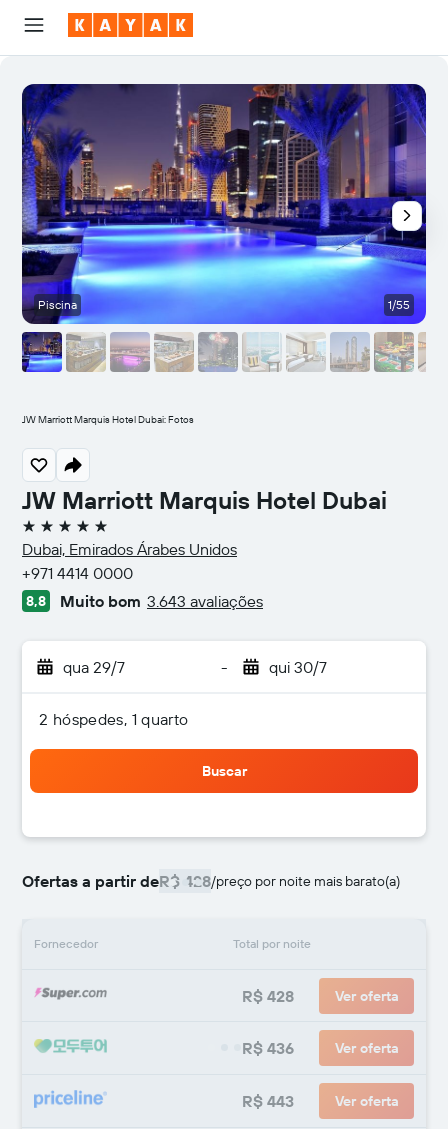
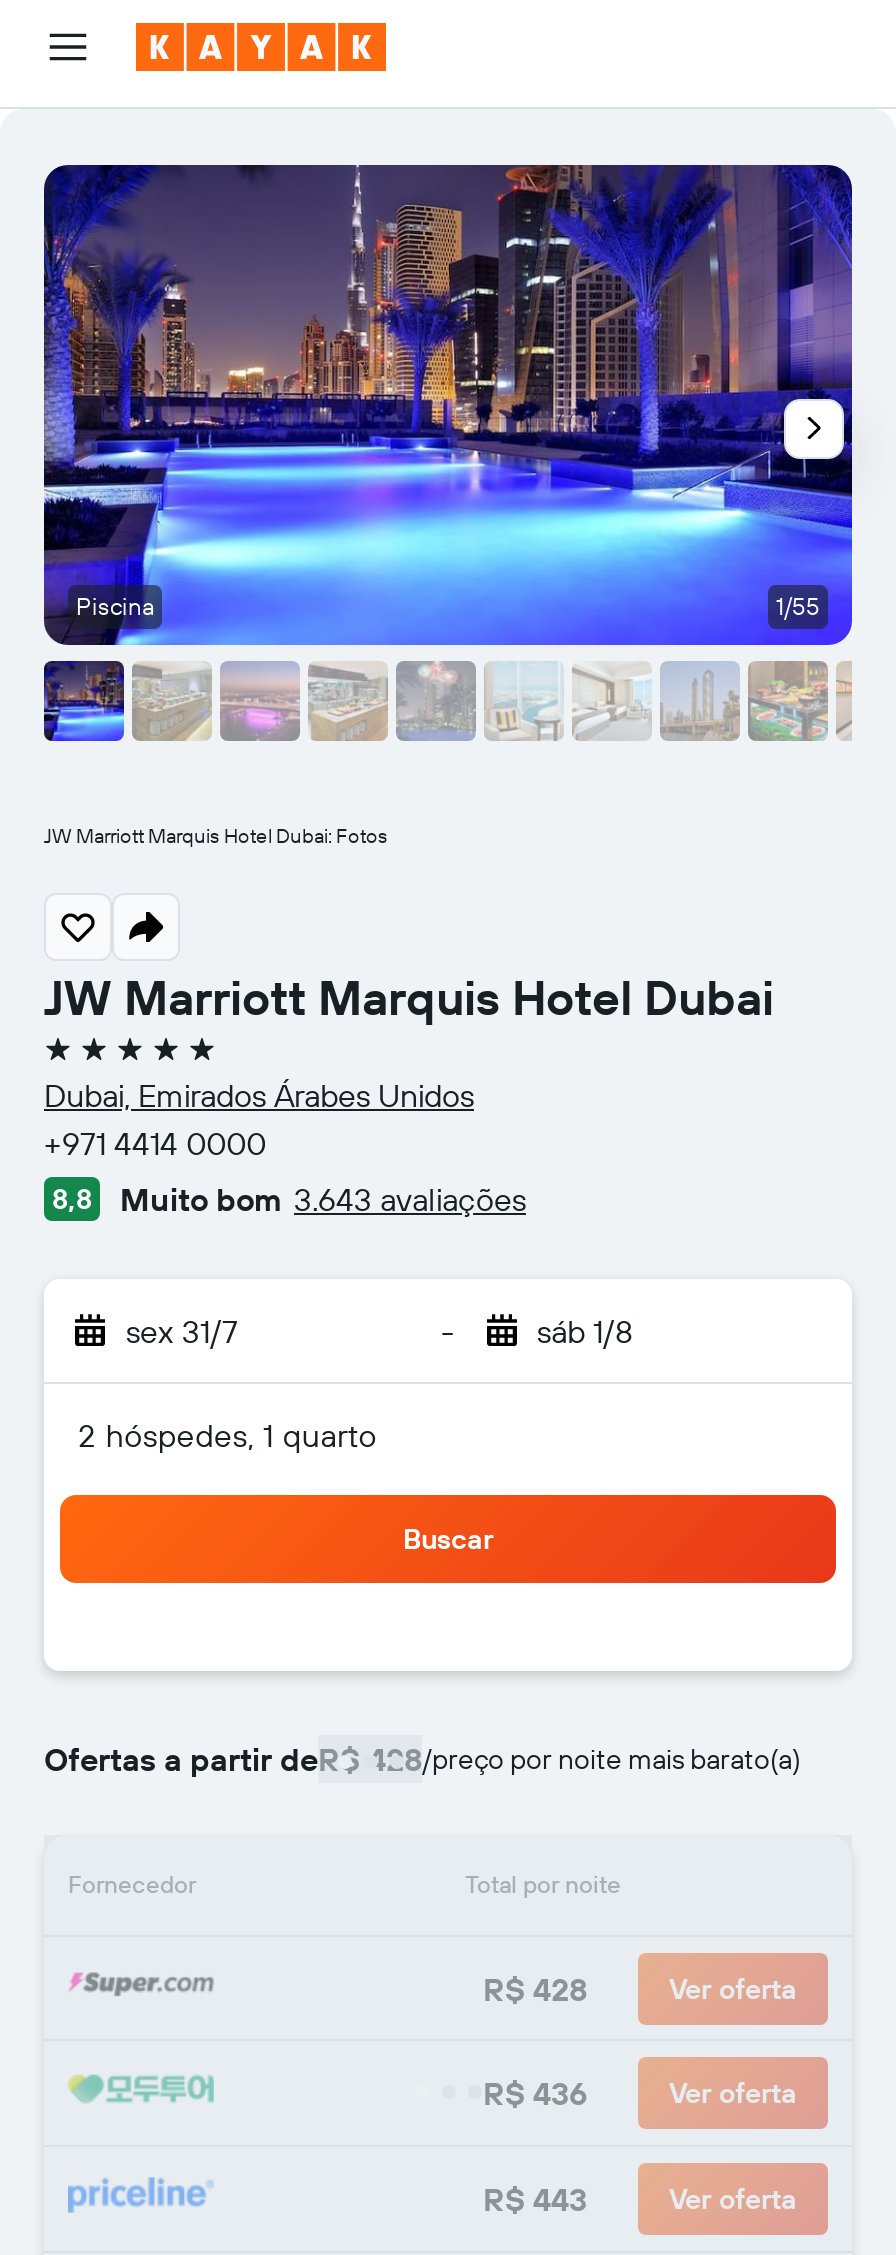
[63,657,125,677] qua 29/7 -> [126,1311,238,1351] sex 31/7
[268,657,326,677] qui 30/7 -> [537,1311,633,1351] sáb 1/8

